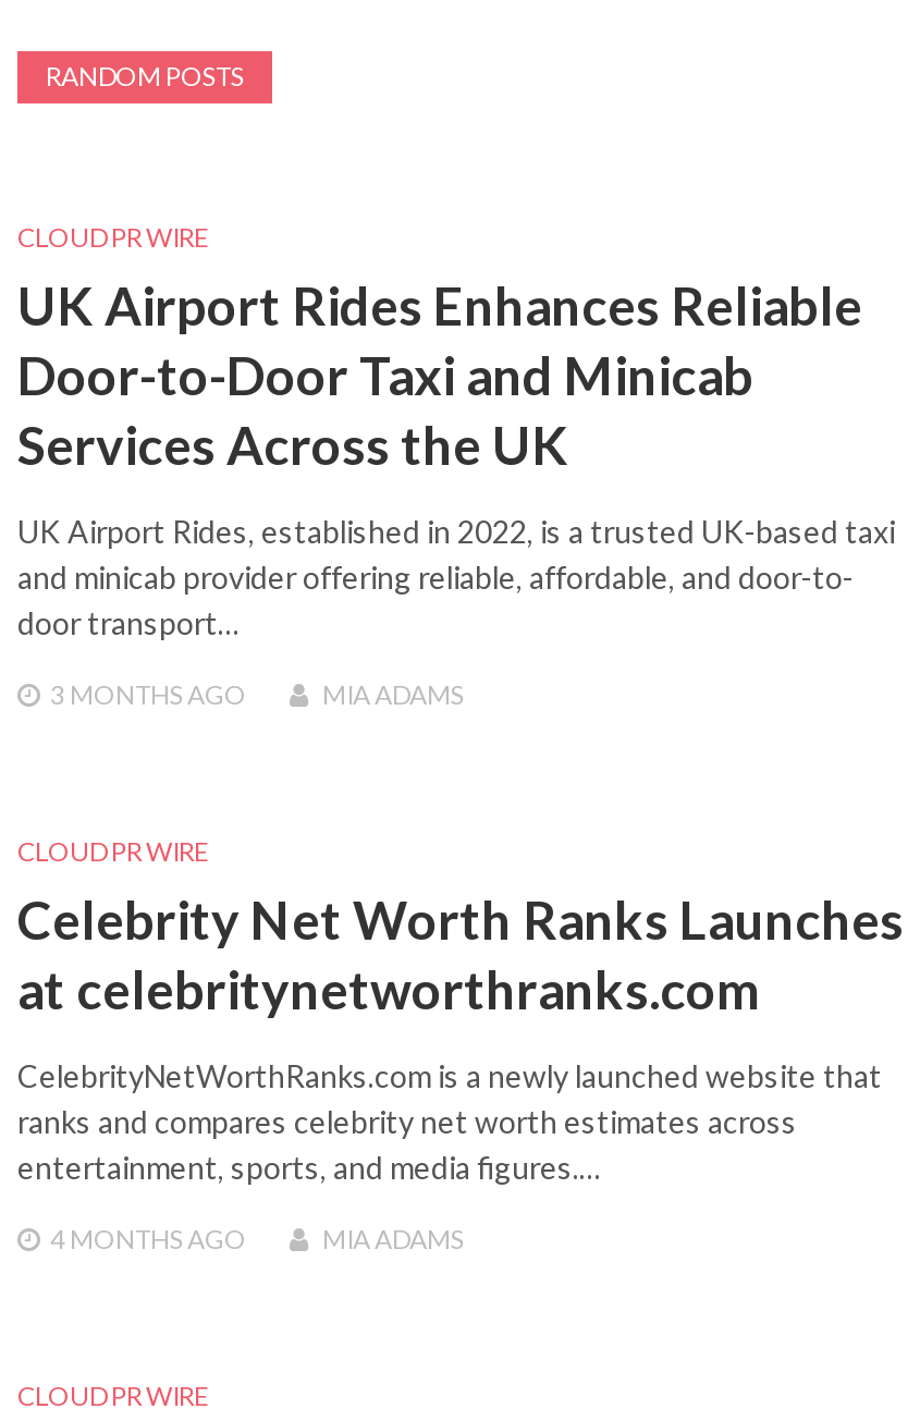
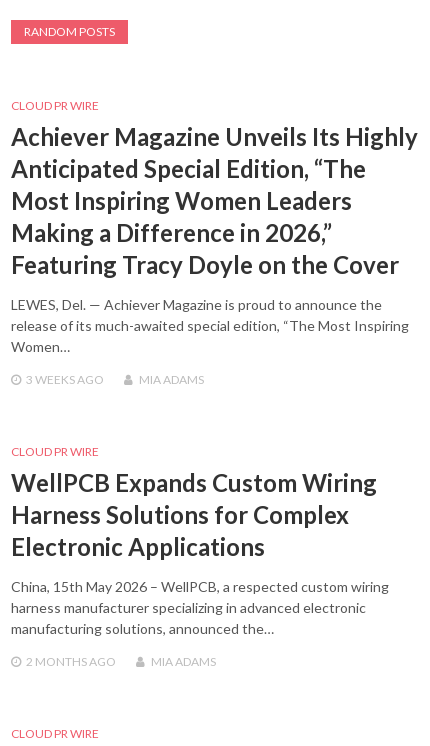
[17,273,862,475] UK Airport Rides Enhances Reliable | Door-to-Door Taxi and Minicab | Services Across the UK -> [11,122,418,279] Achiever Magazine Unveils Its Highly | Anticipated Special Edition, “The | Most Inspiring Women Leaders | Making a Difference in 2026,” | Featuring Tracy Doyle on the Cover
[17,512,895,641] UK Airport Rides, established in 2022, is a trusted UK-based taxi | and minicab provider offering reliable, affordable, and door-to- | door transport… -> [11,296,409,355] LEWES, Del. — Achiever Magazine is proud to announce the | release of its much-awaited special edition, “The Most Inspiring | Women…
[50,678,246,710] 3 MONTHS AGO -> [26,372,104,387] 3 WEEKS AGO
[17,887,904,1020] Celebrity Net Worth Ranks Launches | at celebritynetworthranks.com -> [11,468,377,561] WellPCB Expands Custom Wiring | Harness Solutions for Complex | Electronic Applications
[17,1057,882,1185] CelebrityNetWorthRanks.com is a newly launched website that | ranks and compares celebrity net worth estimates across | entertainment, sports, and media figures.… -> [11,578,389,637] China, 15th May 2026 – WellPCB, a respected custom wiring | harness manufacturer specializing in advanced electronic | manufacturing solutions, announced the…
[50,1222,246,1255] 4 MONTHS AGO -> [26,654,116,669] 2 MONTHS AGO

